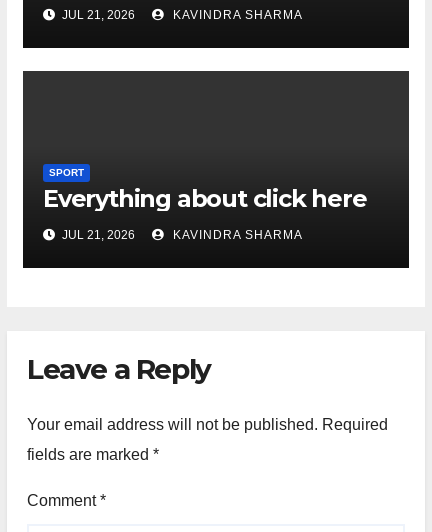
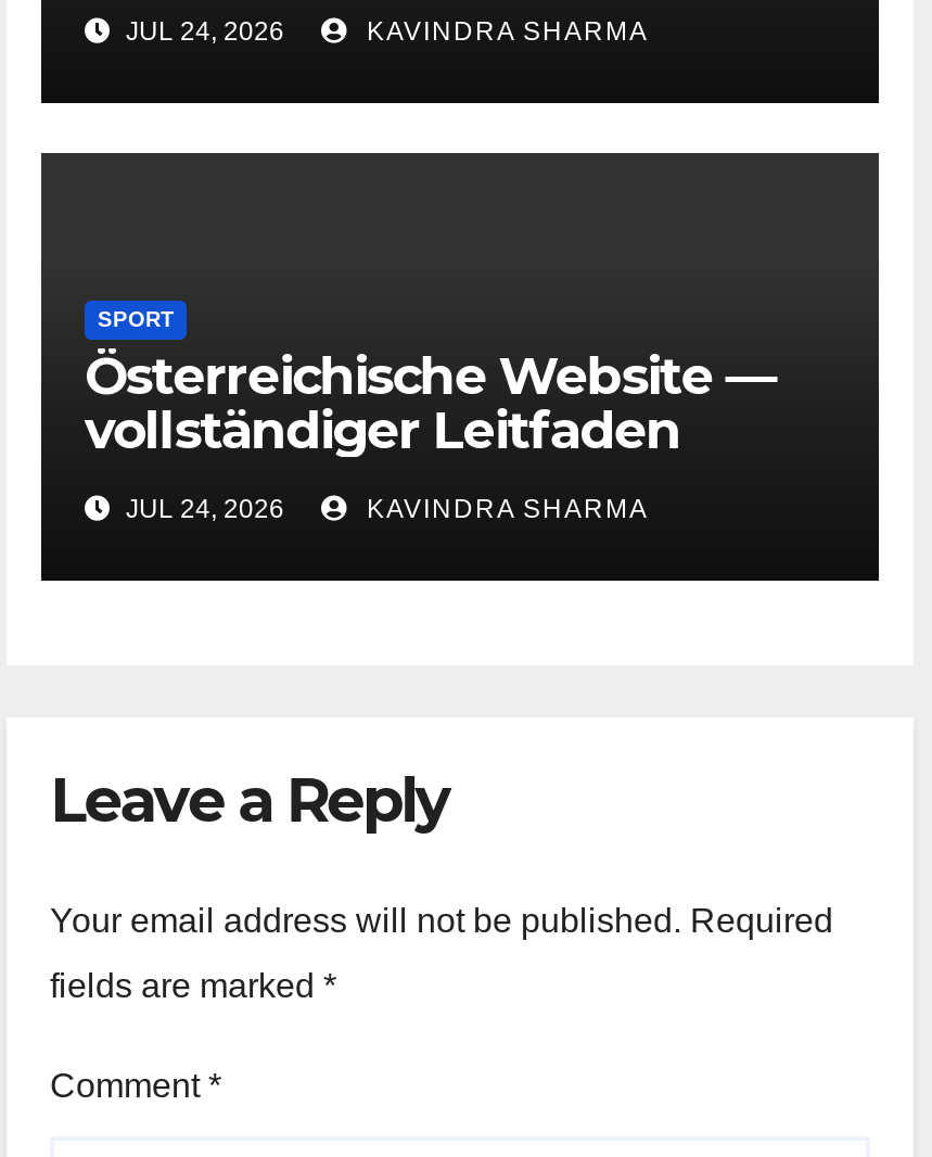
[59,8,138,22] JUL 21, 2026 -> [119,17,291,48] JUL 24, 2026
moved [49,167,84,178] -> [98,308,174,332]: SPORT
[43,184,367,213] Everything about click here -> [85,345,775,462] Österreichische Website — | vollständiger Leitfaden
[59,228,138,242] JUL 21, 2026 -> [119,495,291,525] JUL 24, 2026

